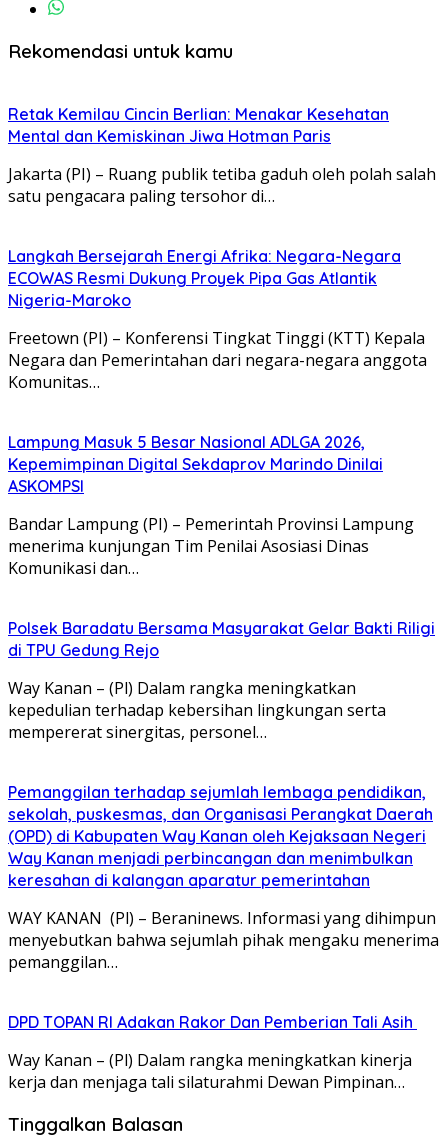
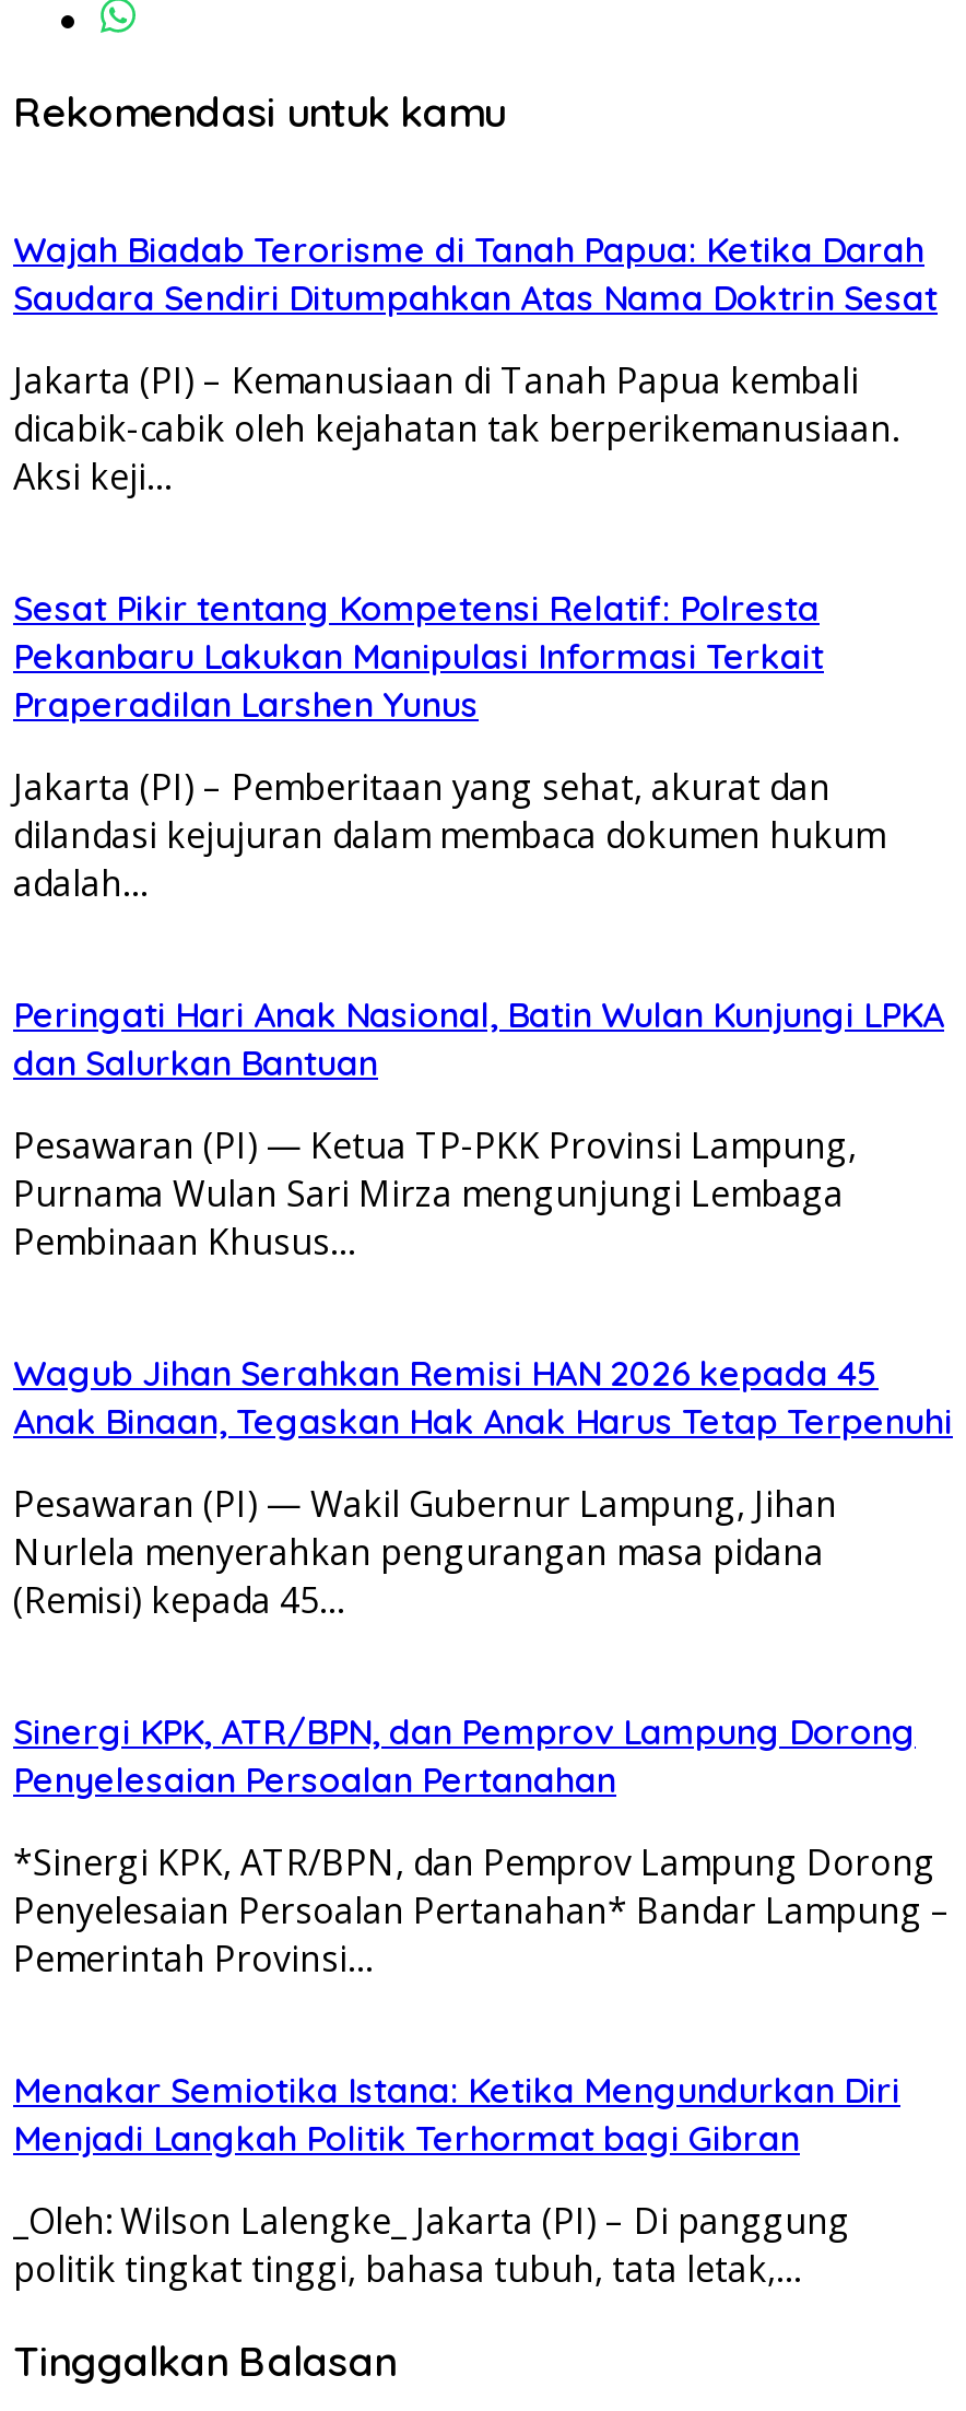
[8,104,389,146] Retak Kemilau Cincin Berlian: Menakar Kesehatan | Mental dan Kemiskinan Jiwa Hotman Paris -> [13,228,938,320] Wajah Biadab Terorisme di Tanah Papua: Ketika Darah | Saudara Sendiri Ditumpahkan Atas Nama Doktrin Sesat
[8,163,436,207] Jakarta (PI) – Ruang publik tetiba gaduh oleh polah salah | satu pengacara paling tersohor di… -> [13,357,898,501] Jakarta (PI) – Kemanusiaan di Tanah Papua kembali | dicabik-cabik oleh kejahatan tak berperikemanusiaan. | Aksi keji…
[8,246,401,310] Langkah Bersejarah Energi Afrika: Negara-Negara | ECOWAS Resmi Dukung Proyek Pipa Gas Atlantik | Nigeria-Maroko -> [13,586,824,726] Sesat Pikir tentang Kompetensi Relatif: Polresta | Pekanbaru Lakukan Manipulasi Informasi Terkait | Praperadilan Larshen Yunus
[8,327,427,393] Freetown (PI) – Konferensi Tingkat Tinggi (KTT) Kepala | Negara dan Pemerintahan dari negara-negara anggota | Komunitas… -> [13,763,885,908] Jakarta (PI) – Pemberitaan yang sehat, akurat dan | dilandasi kejujuran dalam membaca dokumen hukum | adalah…
[8,432,383,496] Lampung Masuk 5 Besar Nasional ADLGA 2026, | Kepemimpinan Digital Sekdaprov Marindo Dinilai | ASKOMPSI -> [13,993,944,1085] Peringati Hari Anak Nasional, Batin Wulan Kunjungi LPKA | dan Salurkan Bantuan
[8,513,414,579] Bandar Lampung (PI) – Pemerintah Provinsi Lampung | menerima kunjungan Tim Penilai Asosiasi Dinas | Komunikasi dan… -> [13,1122,857,1266] Pesawaran (PI) — Ketua TP-PKK Provinsi Lampung, | Purnama Wulan Sari Mirza mengunjungi Lembaga | Pembinaan Khusus…
[8,618,435,660] Polsek Baradatu Bersama Masyarakat Gelar Bakti Riligi | di TPU Gedung Rejo -> [13,1351,953,1443] Wagub Jihan Serahkan Remisi HAN 2026 kepada 45 | Anak Binaan, Tegaskan Hak Anak Harus Tetap Terpenuhi
[8,677,386,743] Way Kanan – (Pl) Dalam rangka meningkatkan | kepedulian terhadap kebersihan lingkungan serta | mempererat sinergitas, personel… -> [13,1480,837,1625] Pesawaran (PI) — Wakil Gubernur Lampung, Jihan | Nurlela menyerahkan pengurangan masa pidana | (Remisi) kepada 45…
[8,782,433,890] Pemanggilan terhadap sejumlah lembaga pendidikan, | sekolah, puskesmas, dan Organisasi Perangkat Daerah | (OPD) di Kabupaten Way Kanan oleh Kejaksaan Negeri | Way Kanan menjadi perbincangan dan menimbulkan | keresahan di kalangan aparatur pemerintahan -> [13,1710,916,1802] Sinergi KPK, ATR/BPN, dan Pemprov Lampung Dorong | Penyelesaian Persoalan Pertanahan
[8,907,439,973] WAY KANAN (Pl) – Beraninews. Informasi yang dihimpun | menyebutkan bahwa sejumlah pihak mengaku menerima | pemanggilan… -> [13,1839,951,1983] *Sinergi KPK, ATR/BPN, dan Pemprov Lampung Dorong | Penyelesaian Persoalan Pertanahan* Bandar Lampung – | Pemerintah Provinsi…
[8,1012,417,1032] DPD TOPAN RI Adakan Rakor Dan Pemberian Tali Asih -> [13,2068,900,2160] Menakar Semiotika Istana: Ketika Mengundurkan Diri | Menjadi Langkah Politik Terhormat bagi Gibran
[8,1049,412,1093] Way Kanan – (Pl) Dalam rangka meningkatkan kinerja | kerja dan menjaga tali silaturahmi Dewan Pimpinan… -> [13,2197,850,2293] _Oleh: Wilson Lalengke_ Jakarta (PI) – Di panggung | politik tingkat tinggi, bahasa tubuh, tata letak,…

